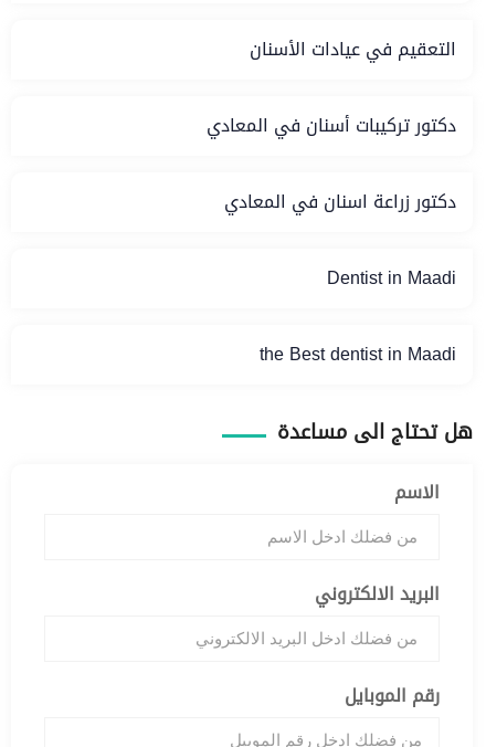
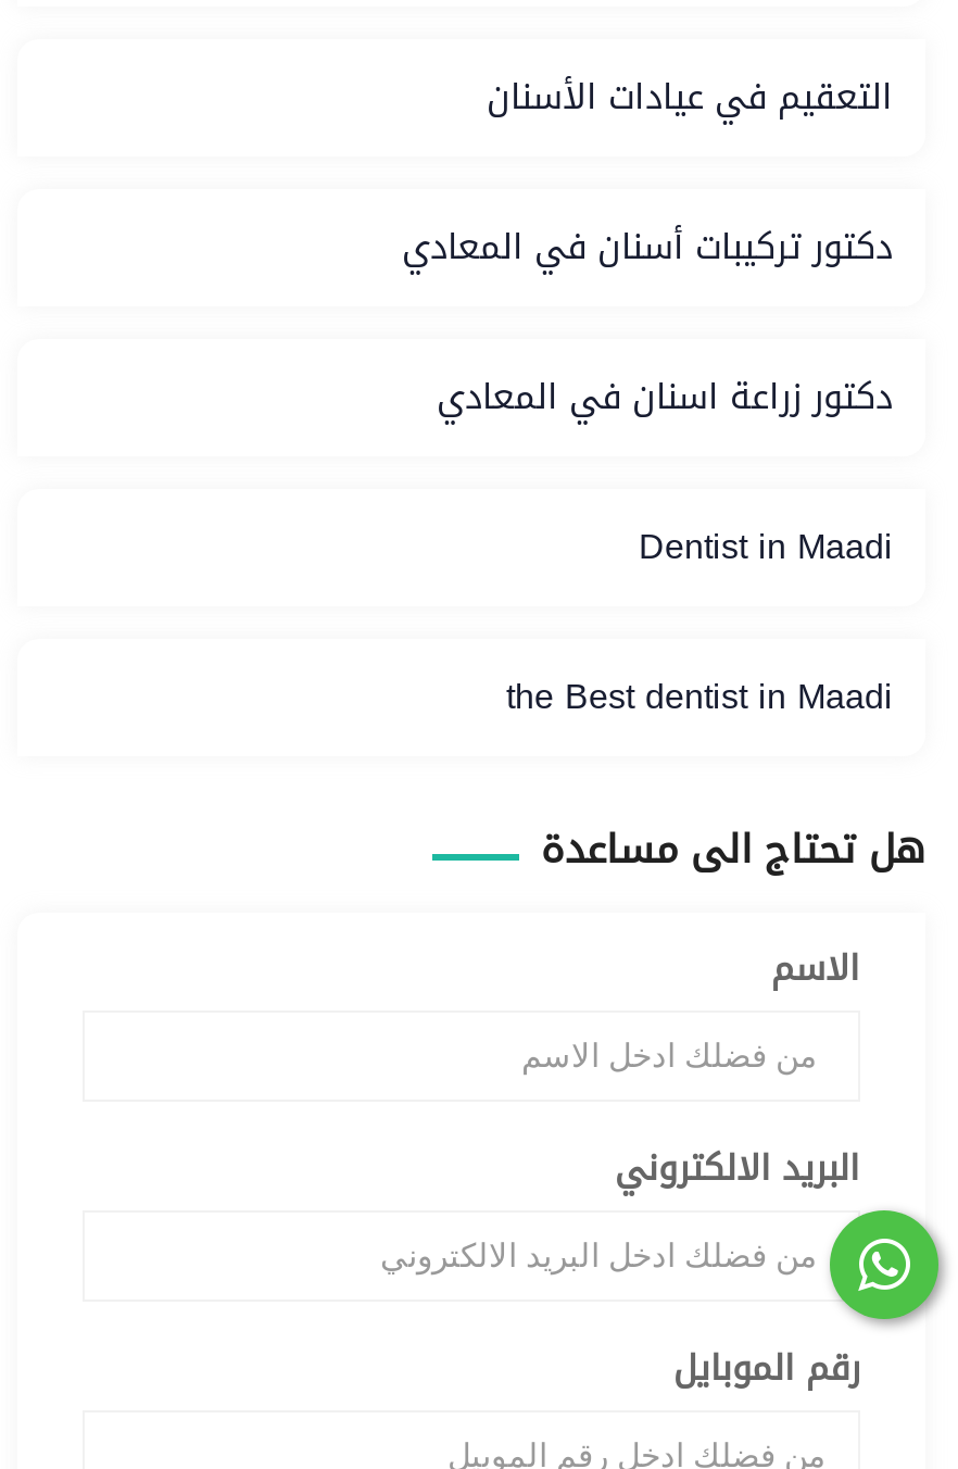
none -> [825,1206,949,1330] [image]

